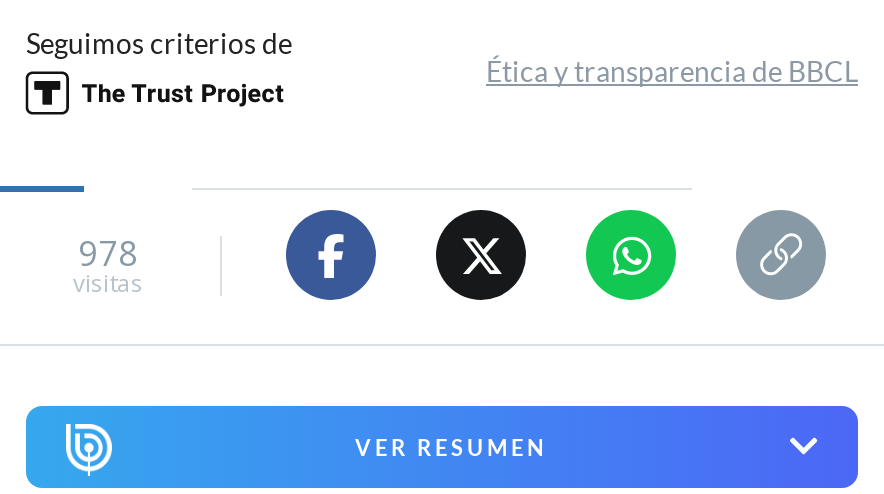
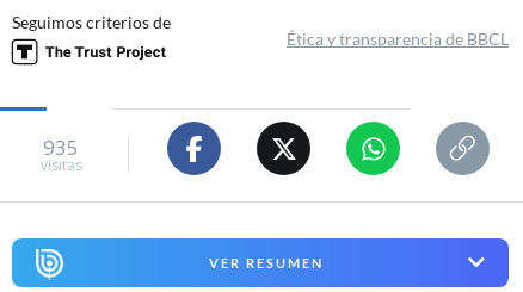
[78,229,138,275] 978 -> [43,133,79,160] 935

